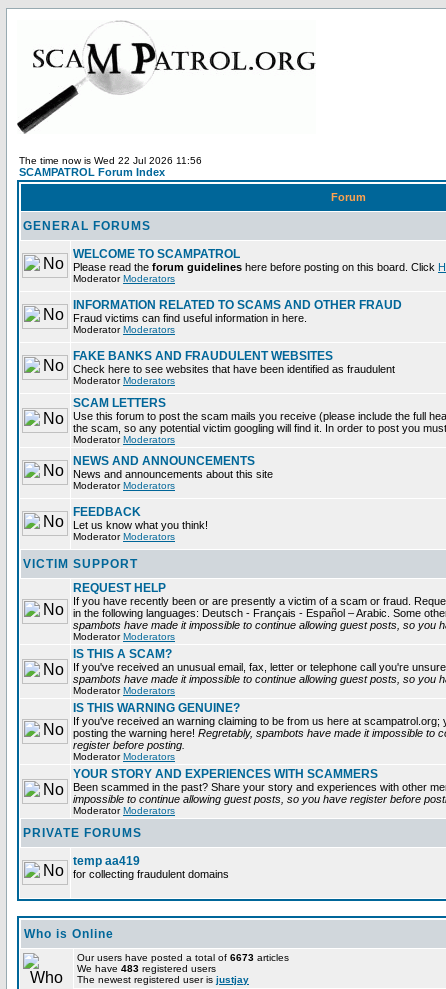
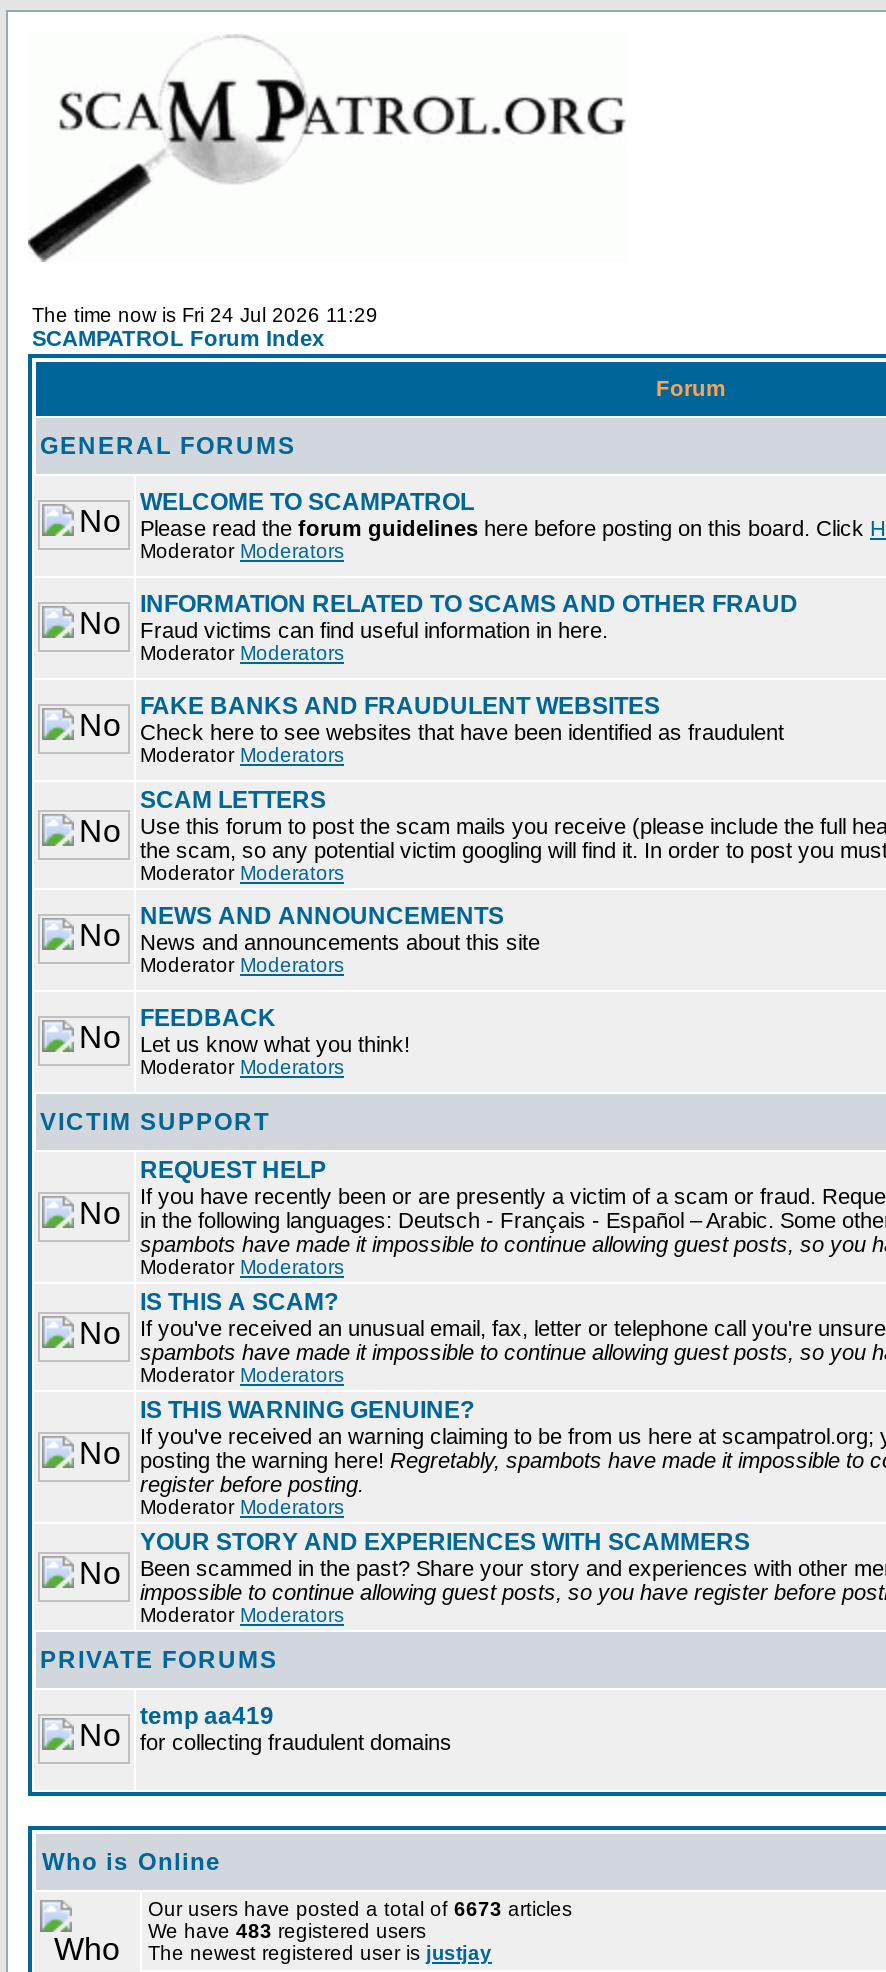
[19,155,202,166] The time now is Wed 22 Jul 2026 11:56 -> [32,304,378,326] The time now is Fri 24 Jul 2026 11:29

